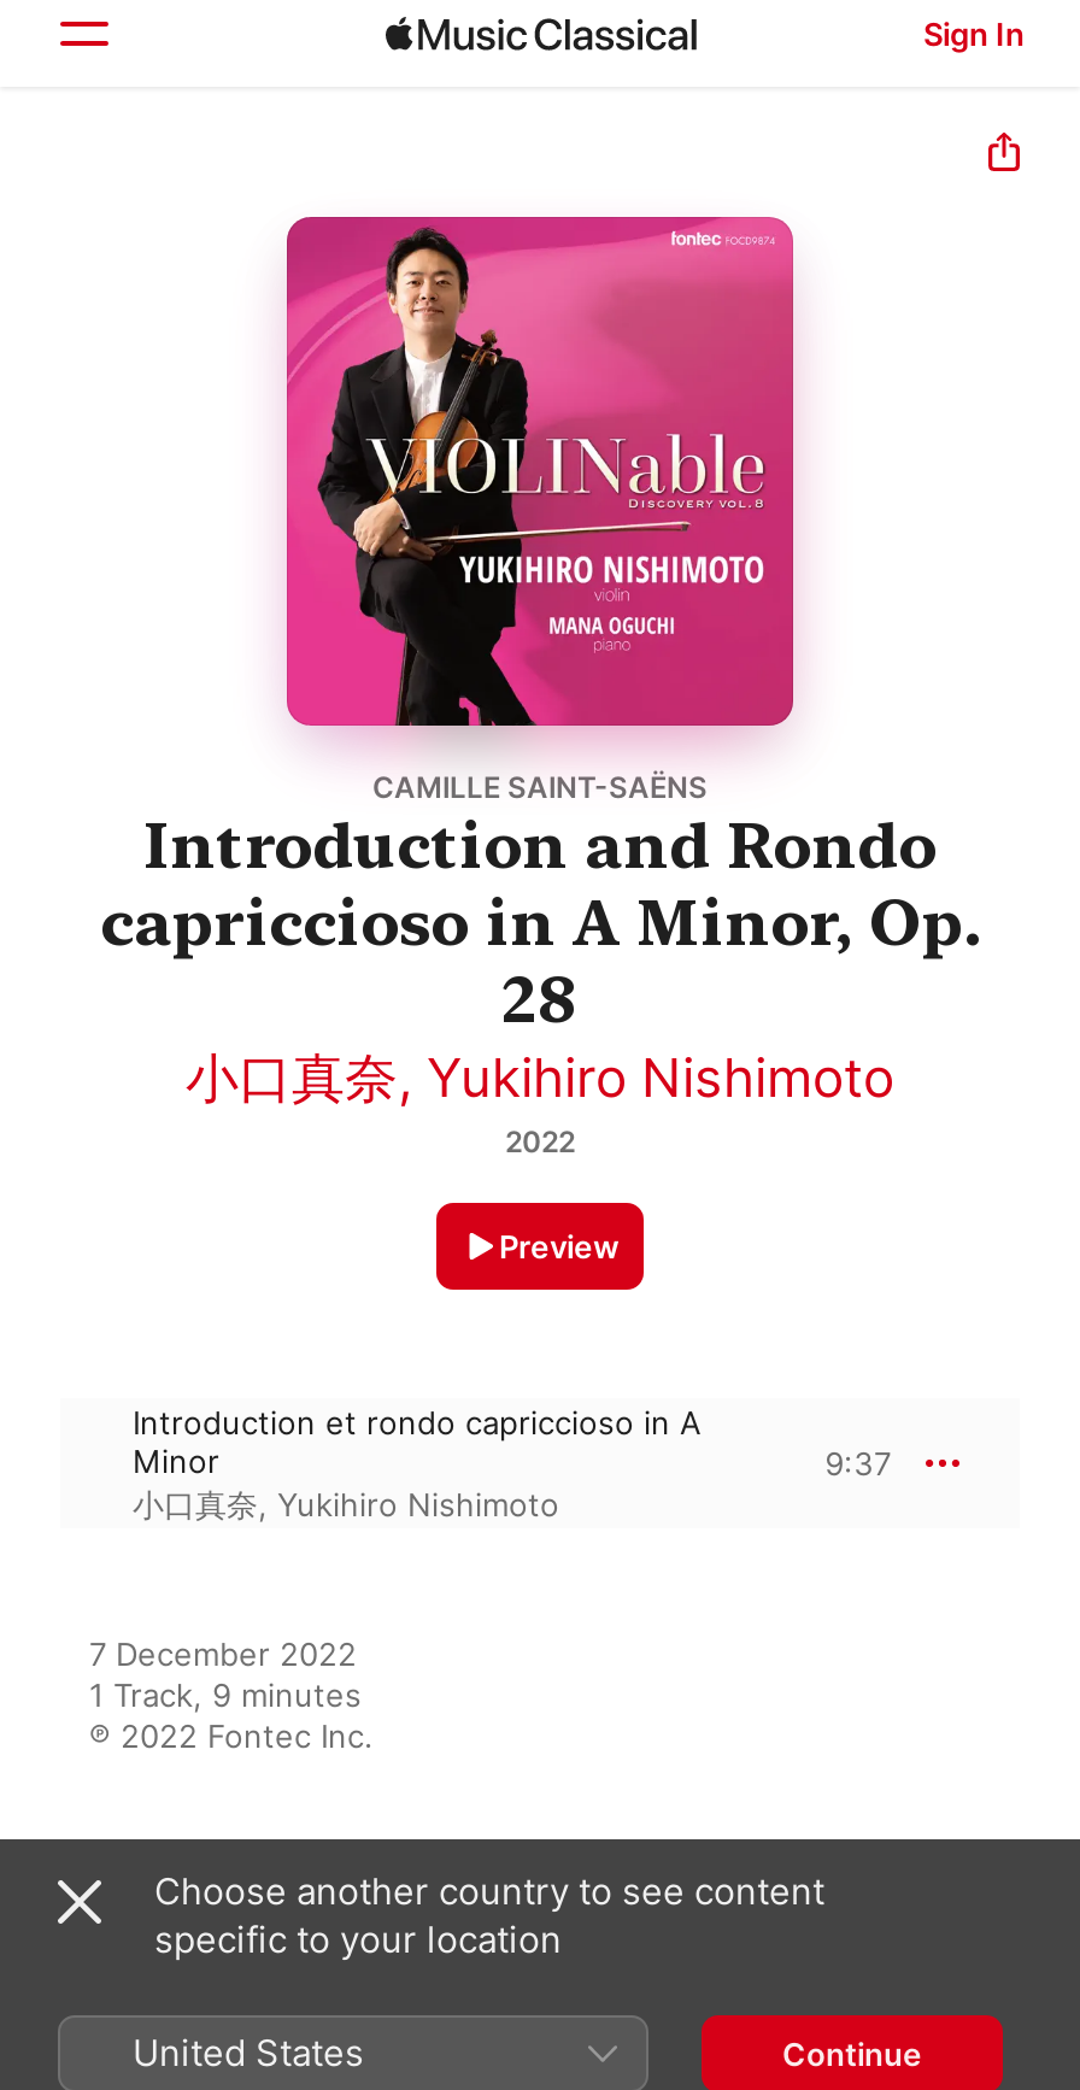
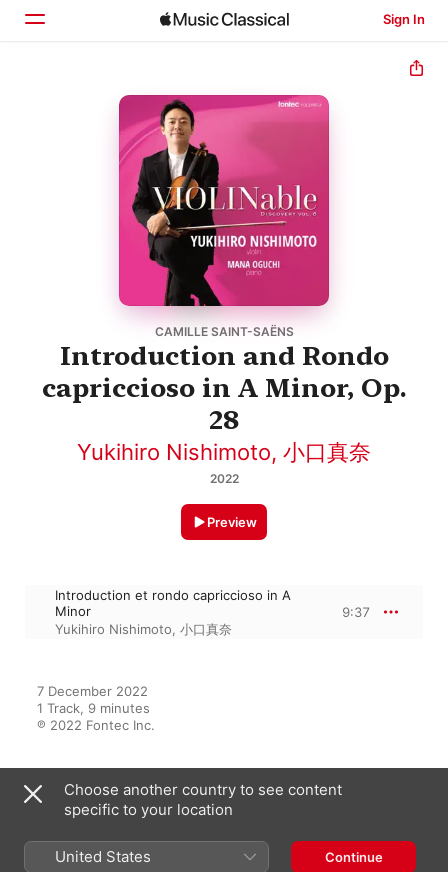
[186,1046,894,1109] 小口真奈, Yukihiro Nishimoto -> [77,439,371,465] Yukihiro Nishimoto,小口真奈
[133,1485,559,1524] 小口真奈, Yukihiro Nishimoto -> [55,621,232,637] Yukihiro Nishimoto,小口真奈

